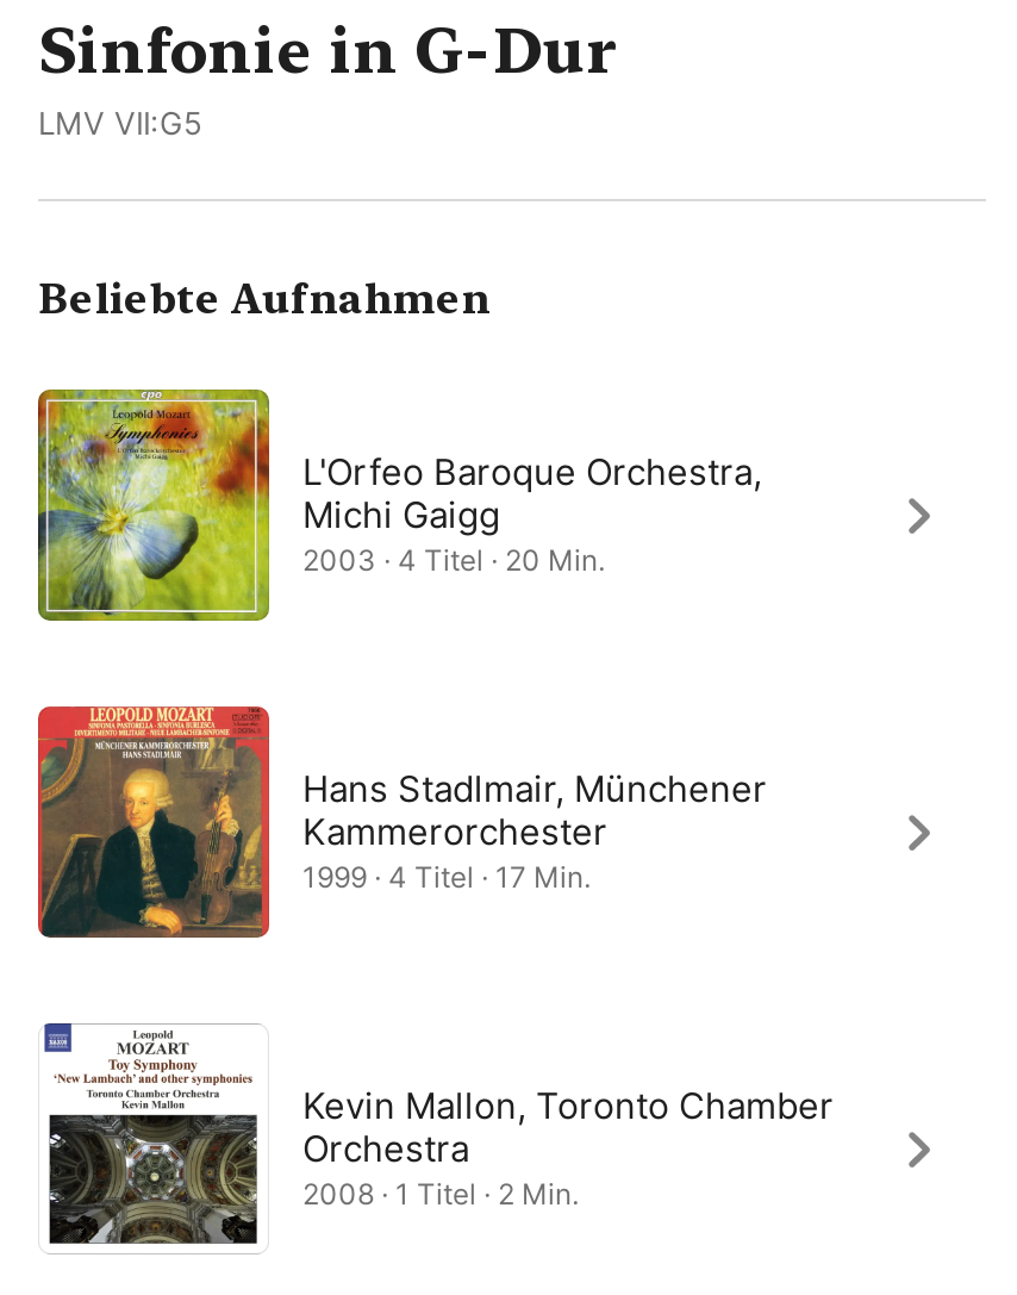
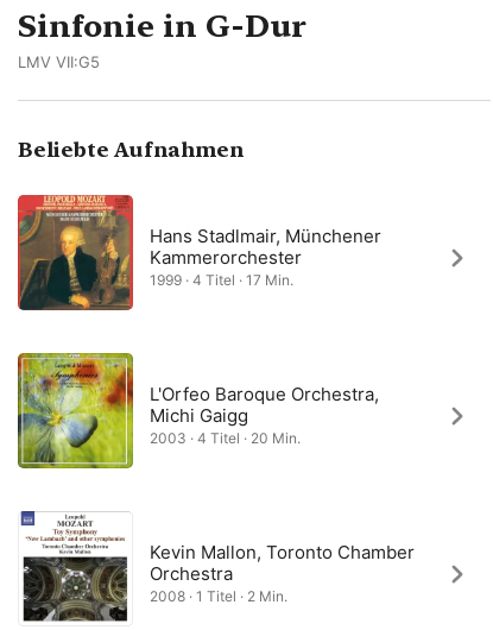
moved [36,387,762,623] -> [17,353,379,468]: [image] | L'Orfeo Baroque Orchestra, | Michi Gaigg | 2003 · 4 Titel · 20 Min.
moved [38,702,767,940] -> [18,193,381,311]: [image] | Hans Stadlmair, Münchener | Kammerorchester | 1999 · 4 Titel · 17 Min.

